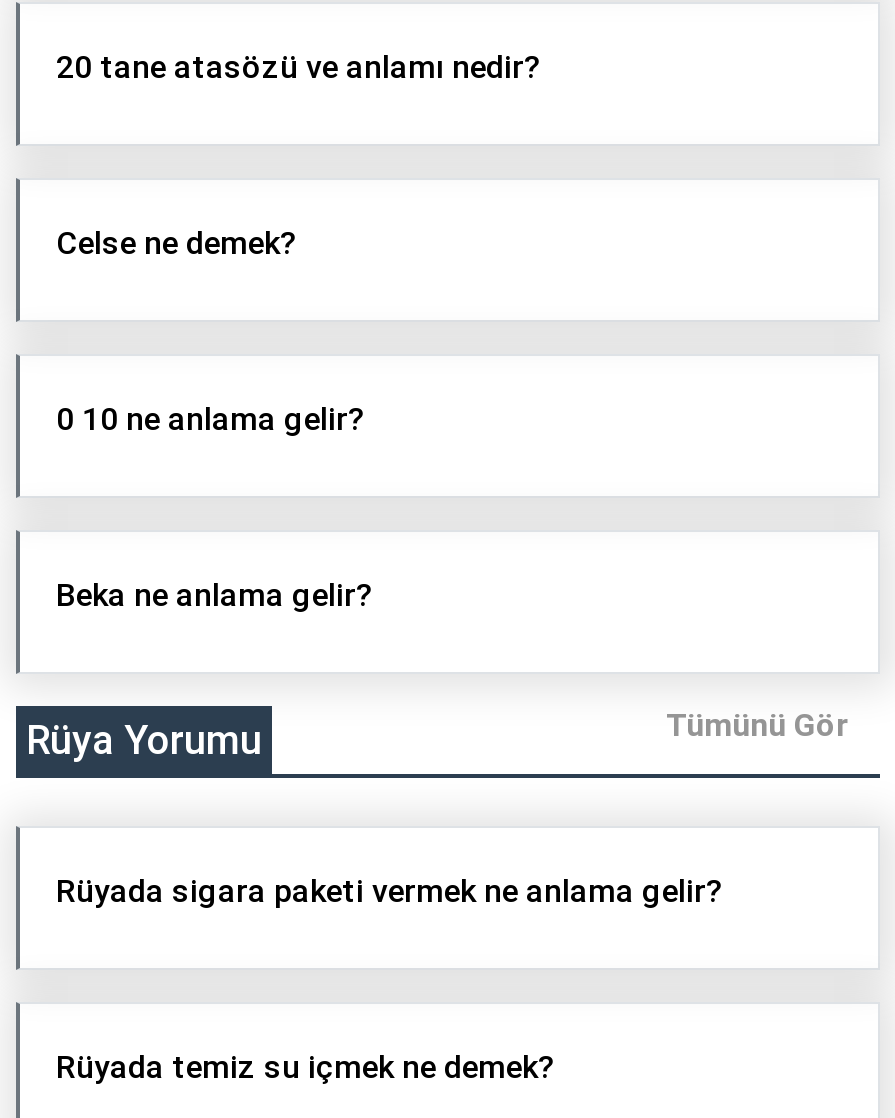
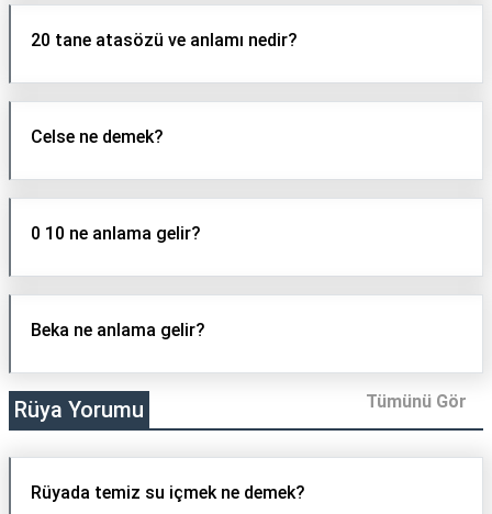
[56,873,724,911] Rüyada sigara paketi vermek ne anlama gelir? -> none

